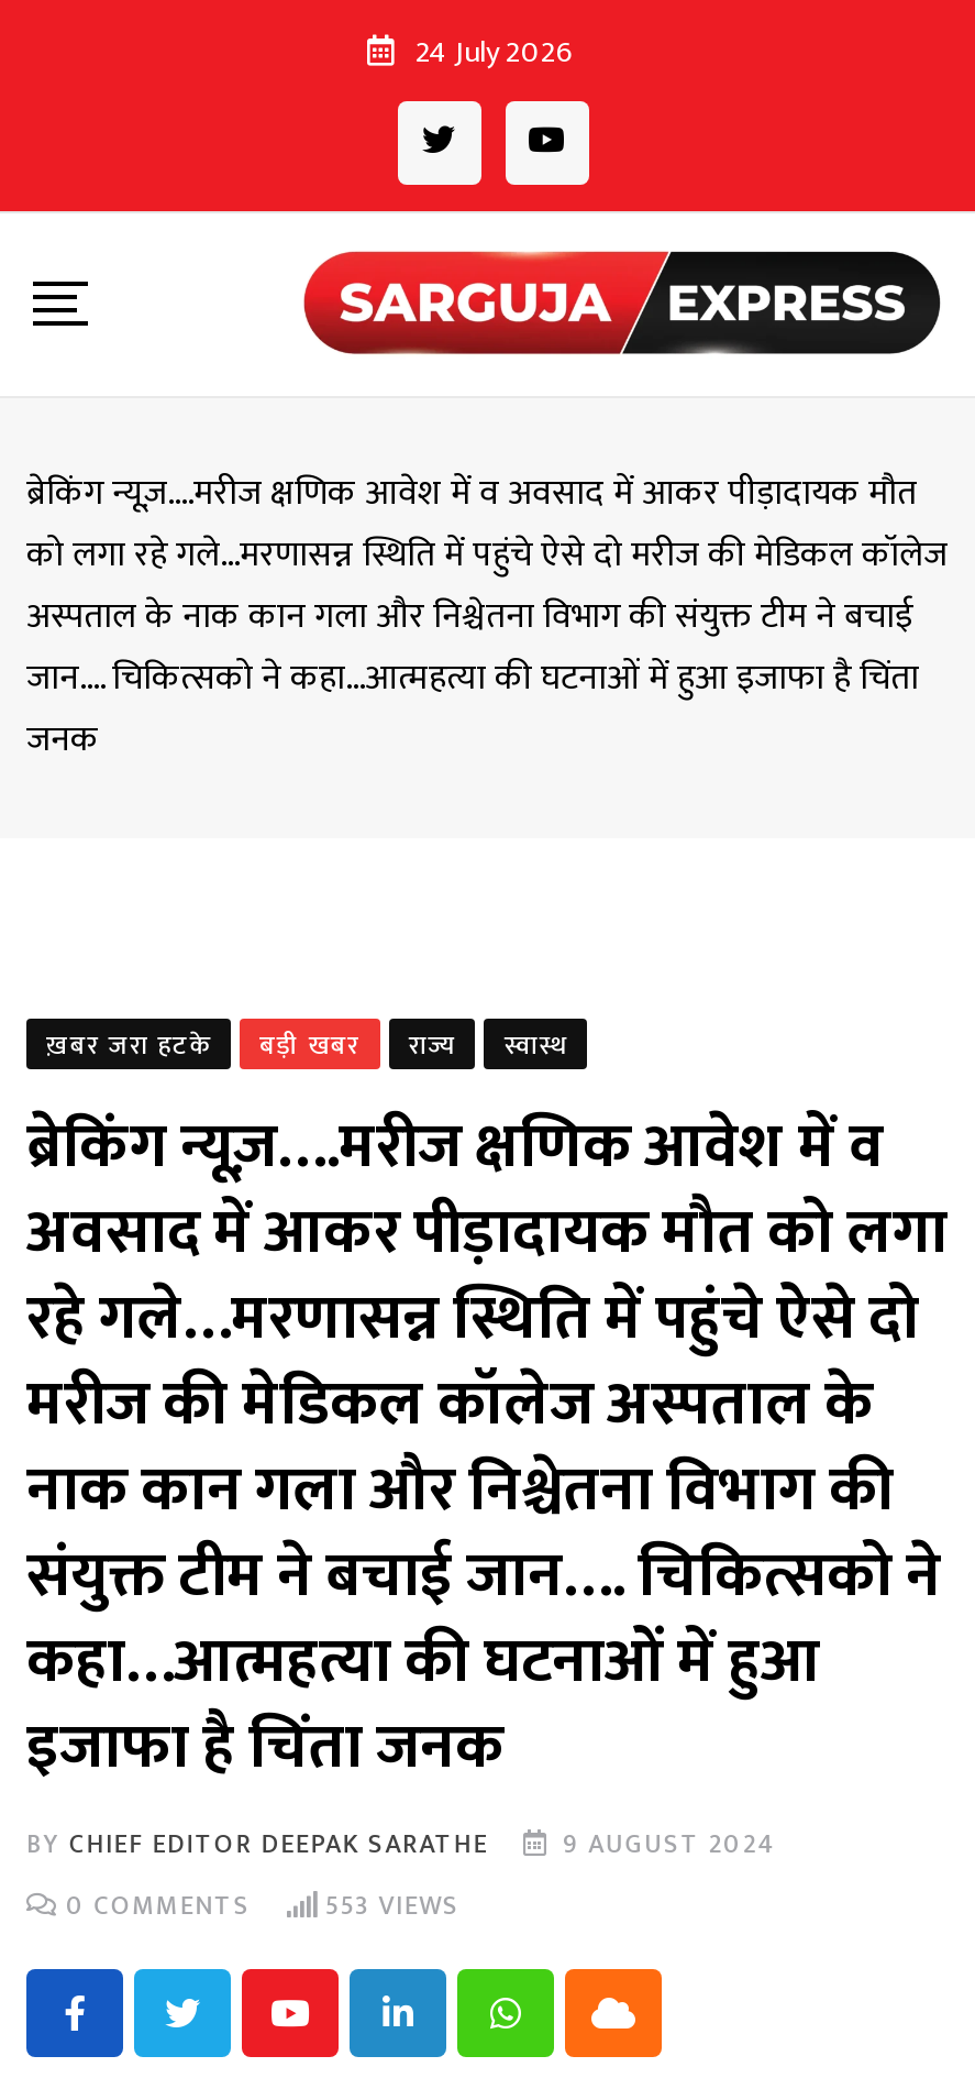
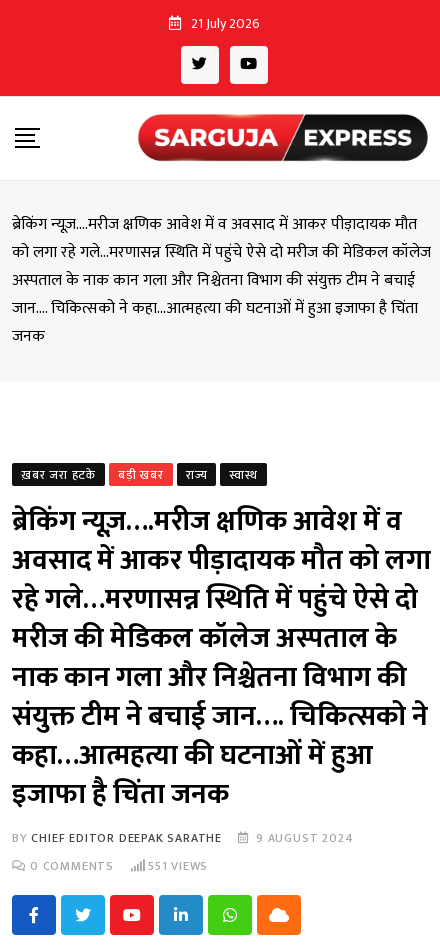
[416,26,574,77] 24 July 2026 -> [190,12,259,35] 21 July 2026
[66,1883,460,1927] 0 COMMENTS 553 VIEWS -> [30,856,208,876] 0 COMMENTS 551 VIEWS

